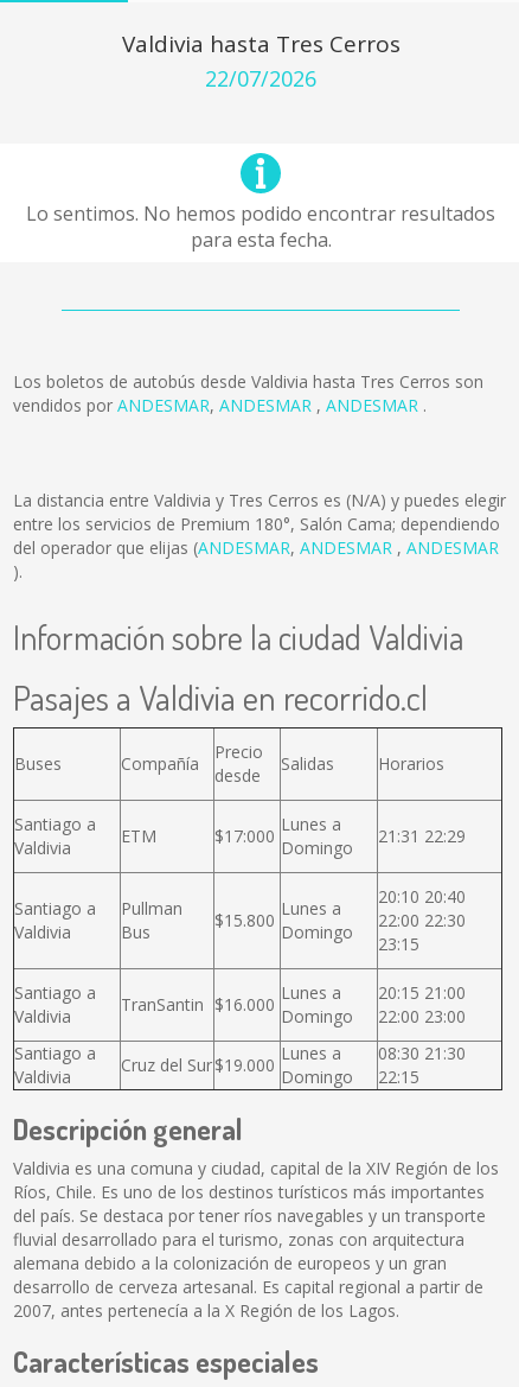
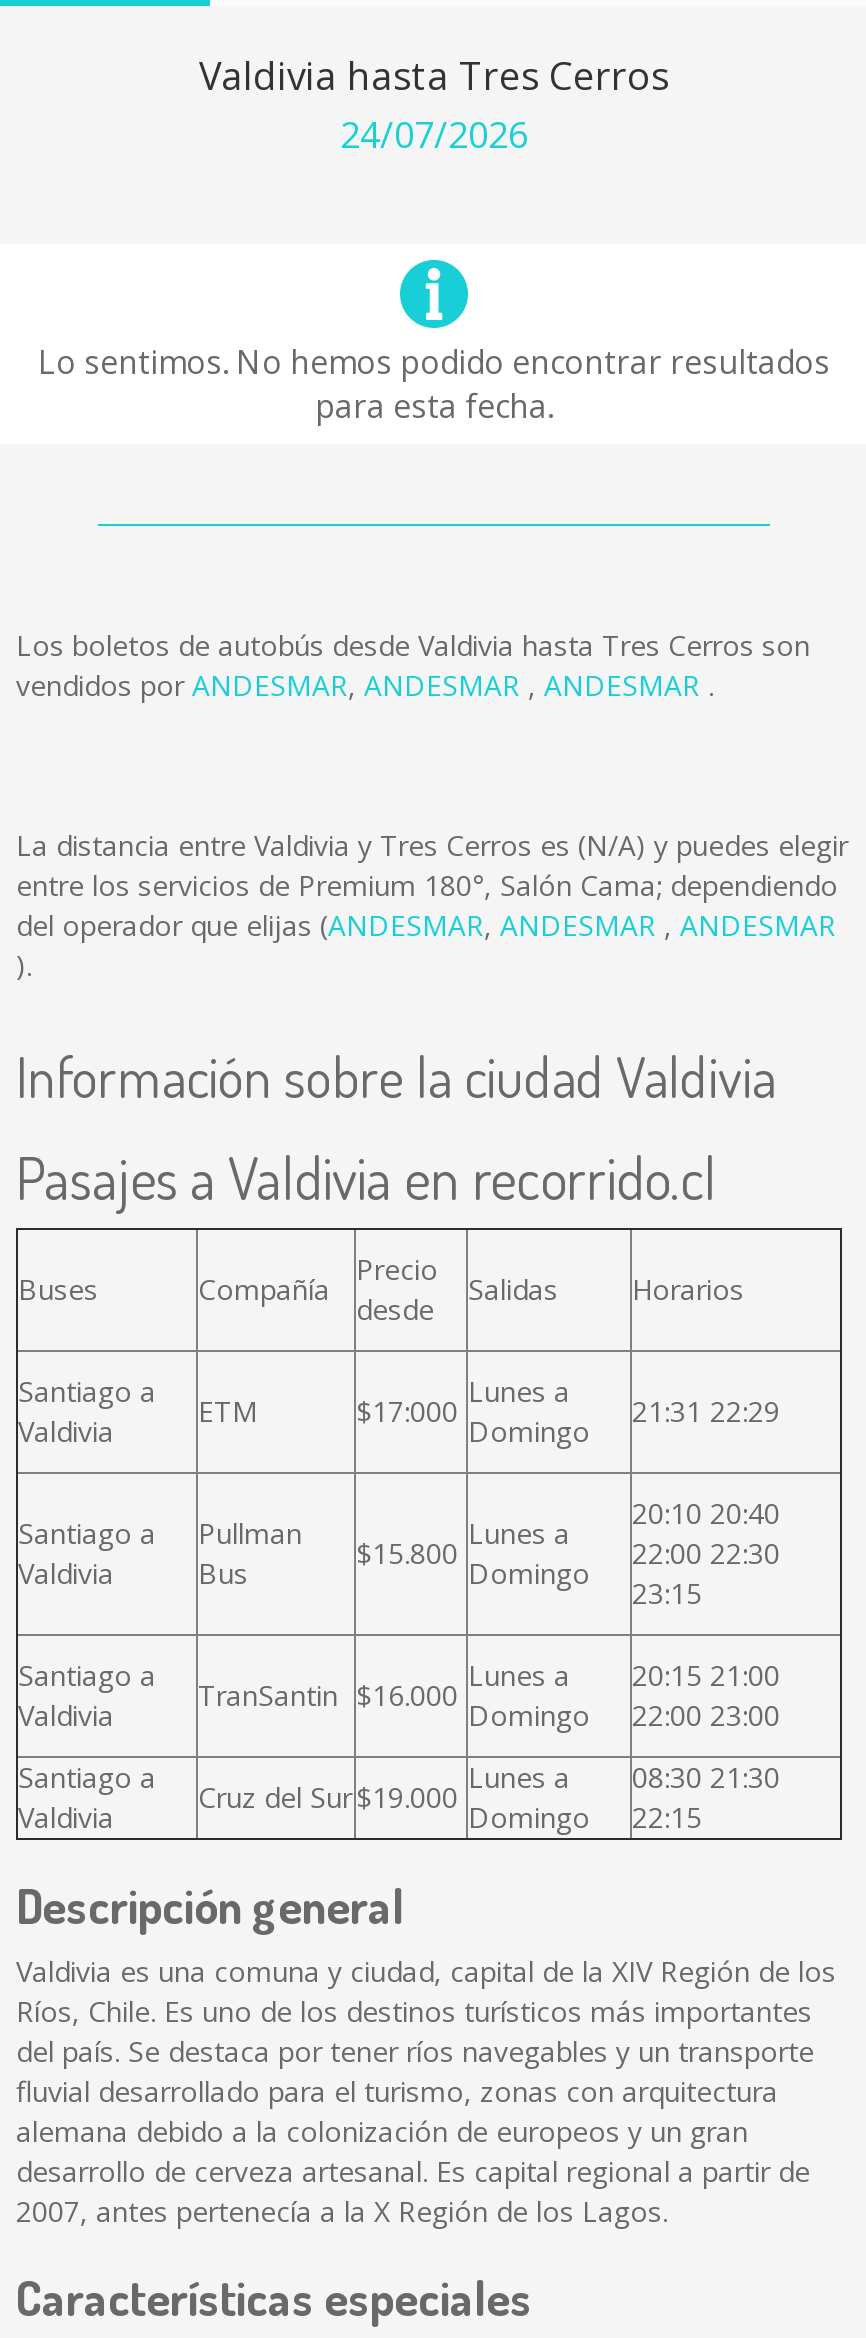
[205,64,316,93] 22/07/2026 -> [340,110,528,158] 24/07/2026

